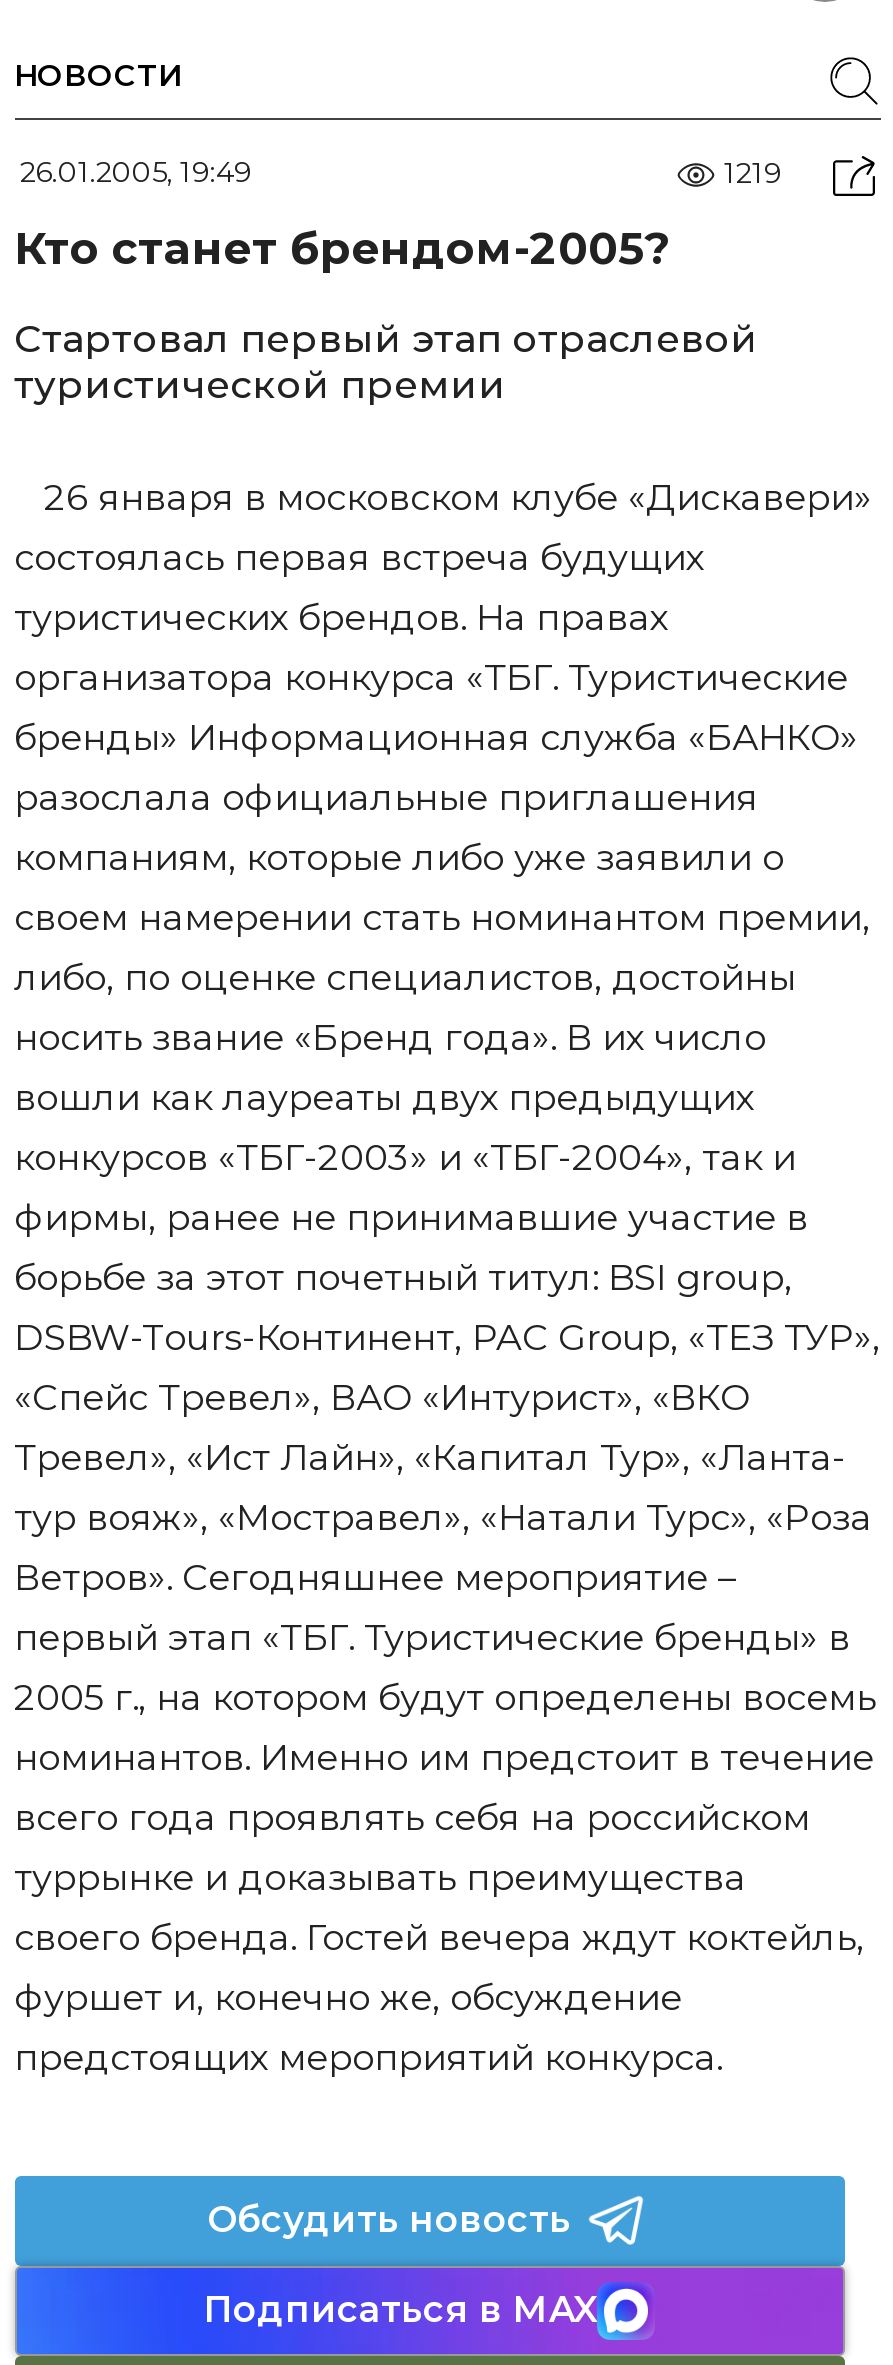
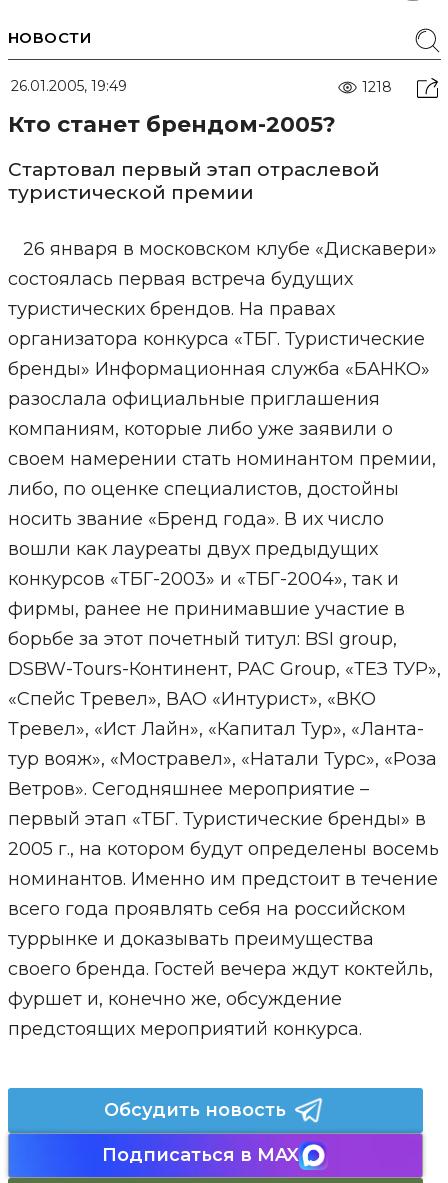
[716,155,782,191] 1219 -> [357,78,391,96] 1218

